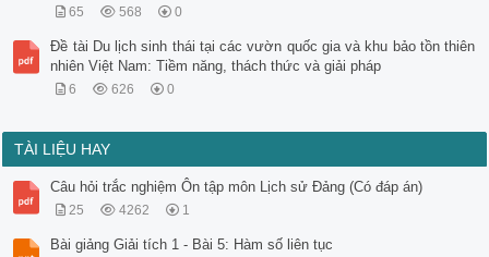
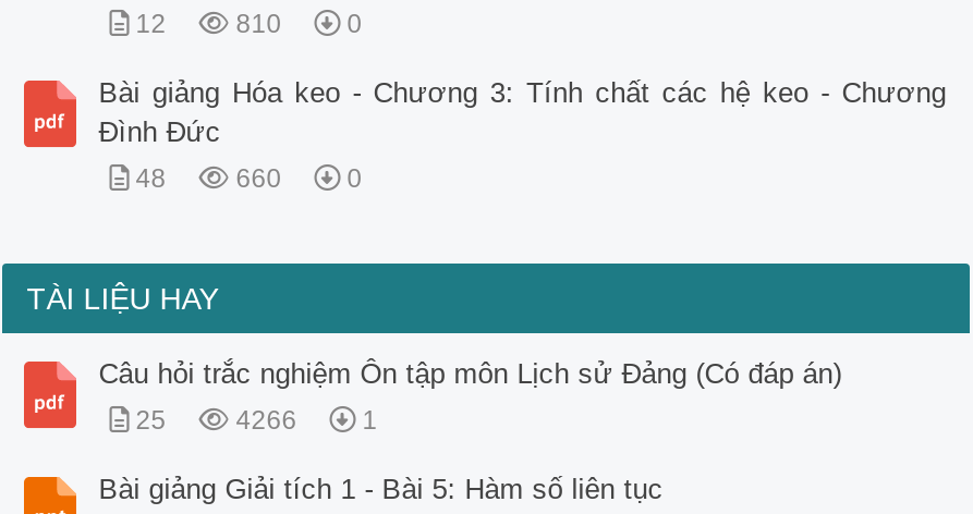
[69,4,142,20] 65 | 568 -> [136,9,282,39] 12 | 810
[50,38,475,74] Đề tài Du lịch sinh thái tại các vườn quốc gia và khu bảo tồn thiên | nhiên Việt Nam: Tiềm năng, thách thức và giải pháp -> [98,76,946,148] Bài giảng Hóa keo - Chương 3: Tính chất các hệ keo - Chương | Đình Đức
[69,82,134,97] 6 | 626 -> [136,163,282,194] 48 | 660
[119,203,150,218] 4262 -> [236,405,297,436] 4266

